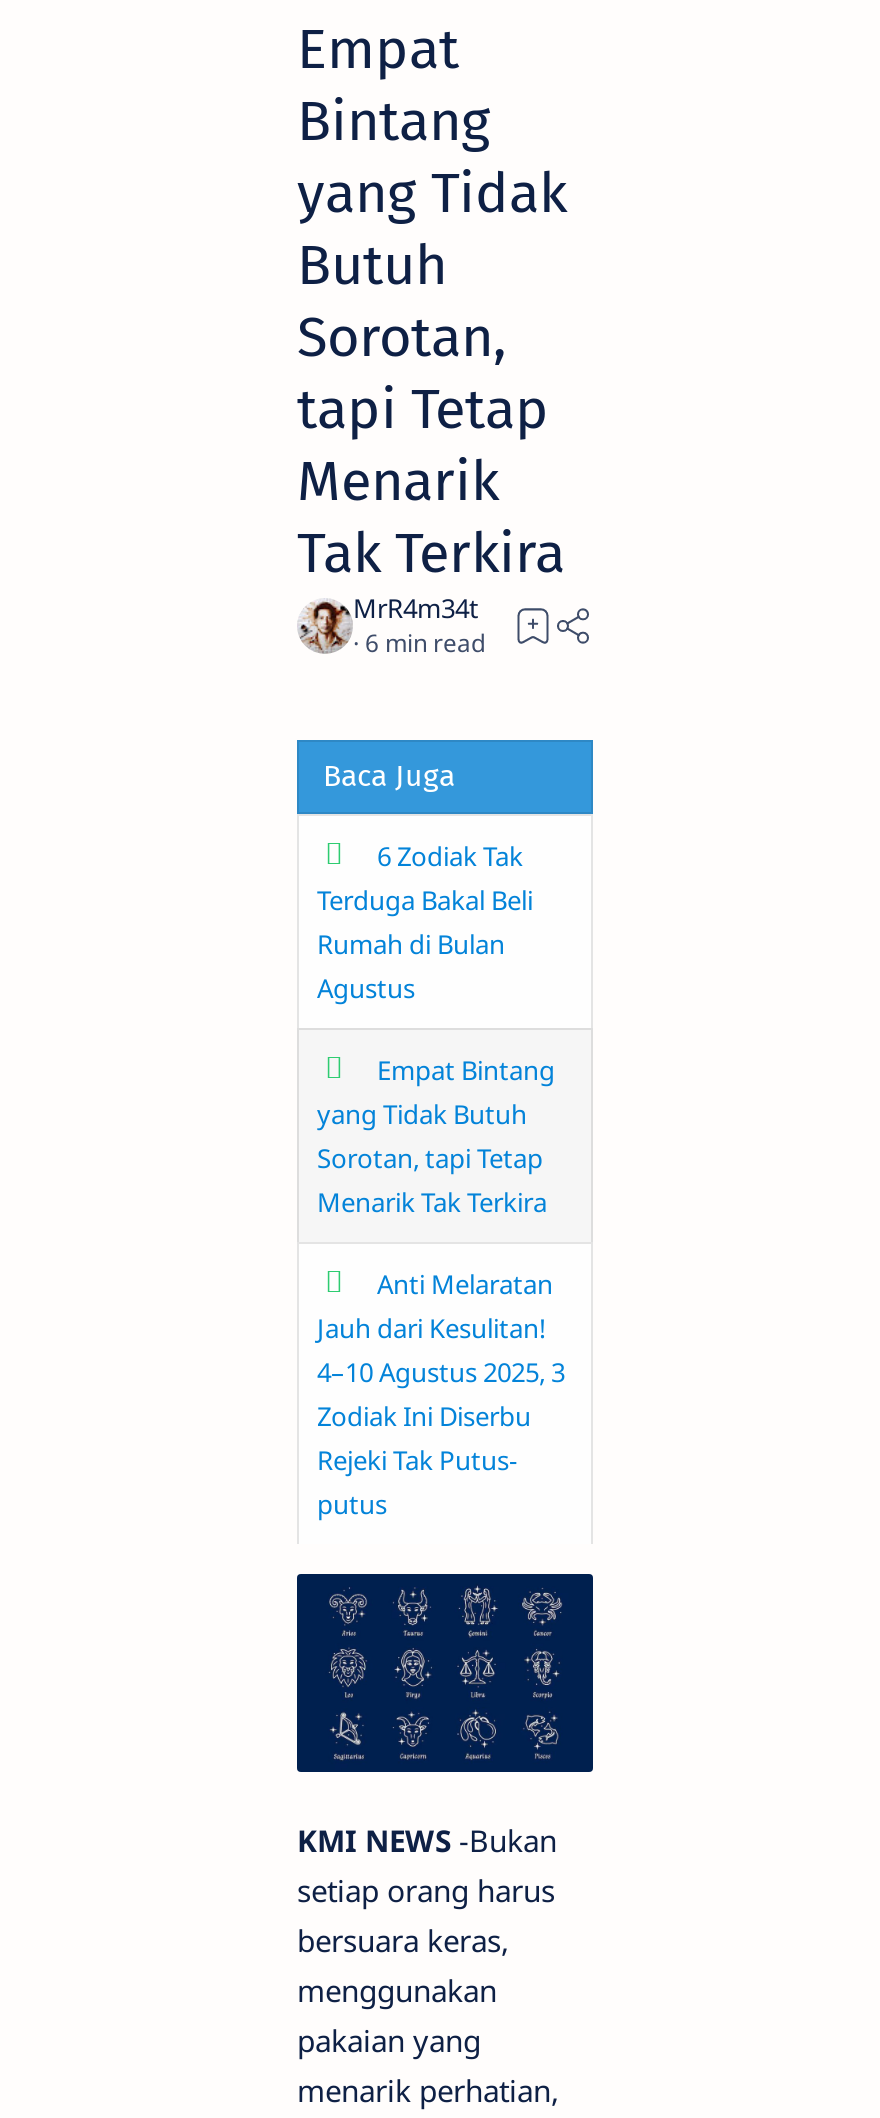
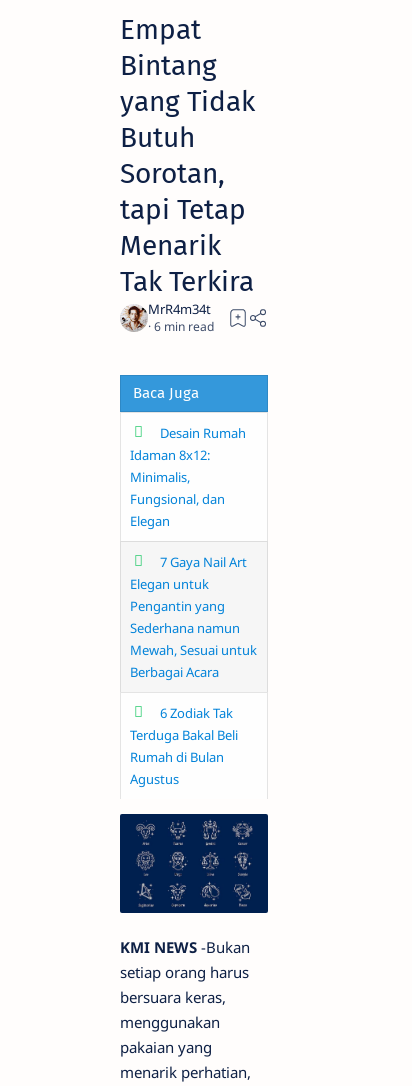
none -> [130,424,257,681] Desain Rumah | Idaman 8x12: | Minimalis, | Fungsional, dan | Elegan | 7 Gaya Nail Art | Elegan untuk | Pengantin yang | Sederhana namun | Mewah, Sesuai untuk | Berbagai Acara
moved [317,839,533,1007] -> [130,704,238,788]: 6 Zodiak Tak | Terduga Bakal Beli | Rumah di Bulan | Agustus
[317,1053,565,1523] Empat Bintang | yang Tidak Butuh | Sorotan, tapi Tetap | Menarik Tak Terkira | Anti Melaratan | Jauh dari Kesulitan! | 4–10 Agustus 2025, 3 | Zodiak Ini Diserbu | Rejeki Tak Putus- | putus -> none

